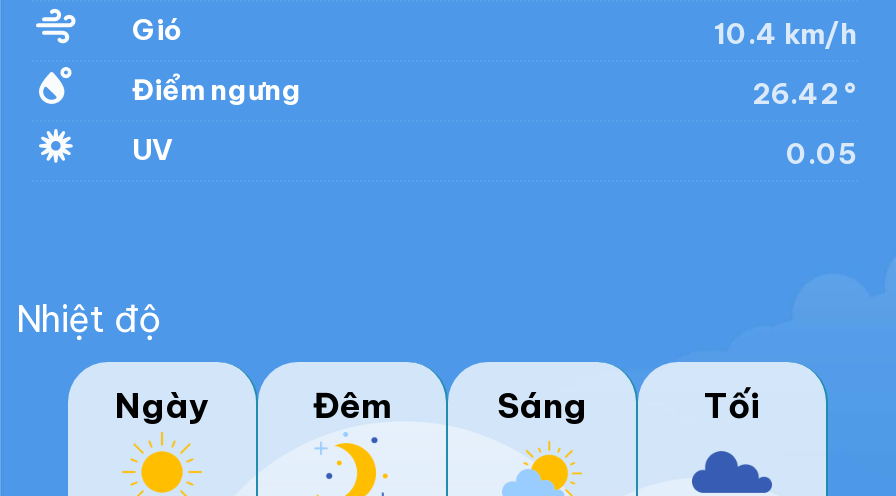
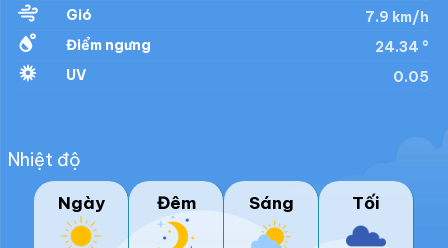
[714,17,858,53] 10.4 km/h -> [365,8,429,26] 7.9 km/h
[752,77,858,113] 26.42 ° -> [375,38,429,56] 24.34 °

